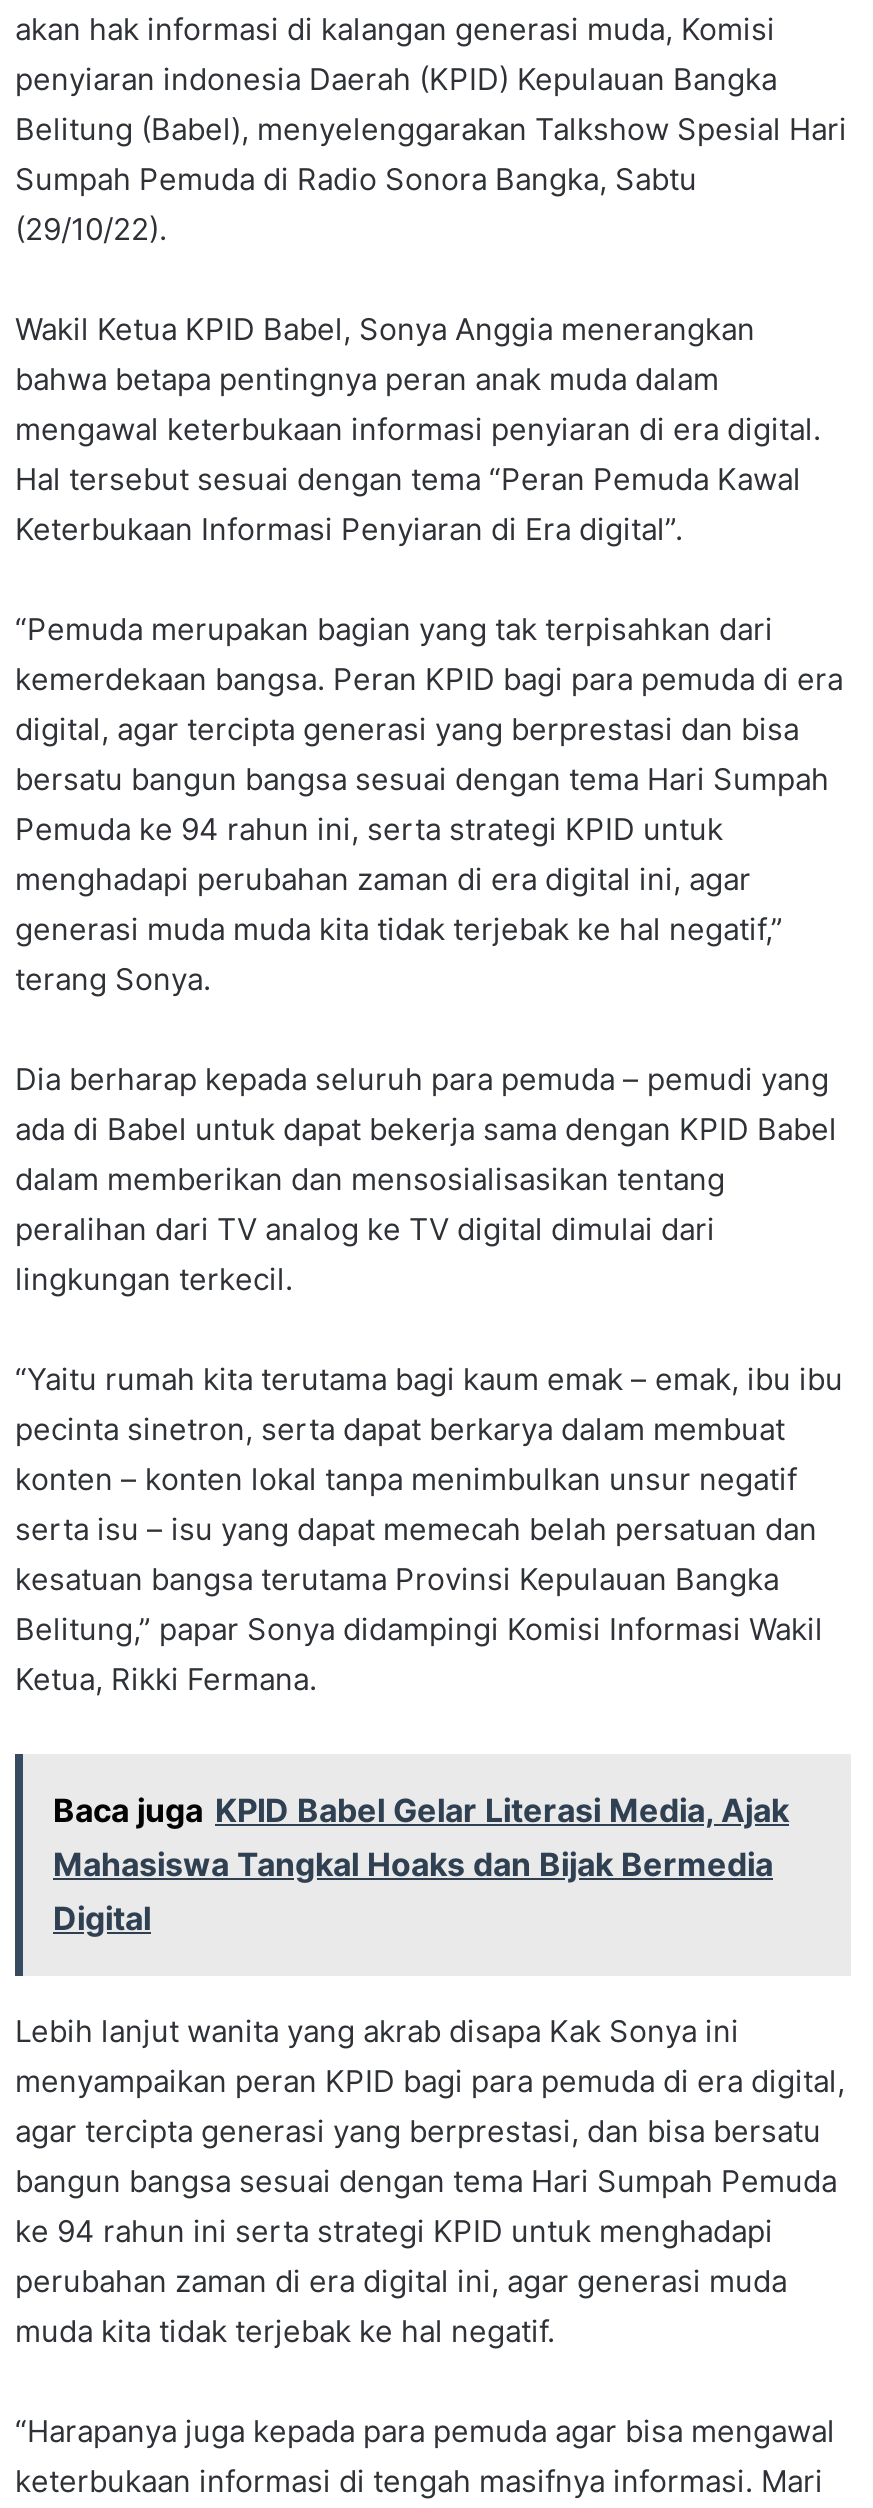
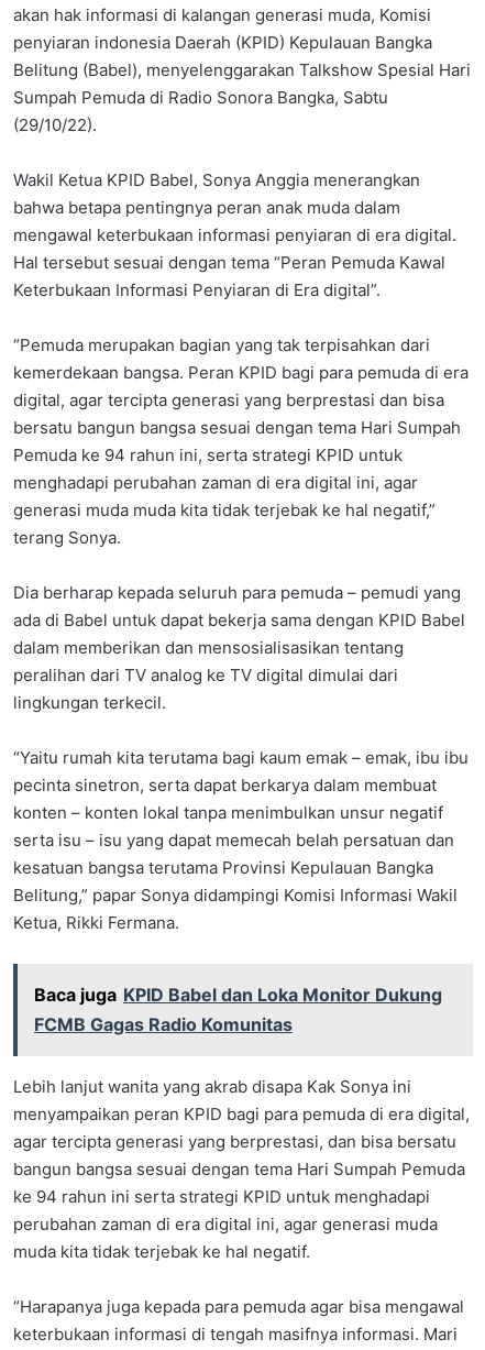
[53,1789,789,1937] Baca juga KPID Babel Gelar Literasi Media, Ajak | Mahasiswa Tangkal Hoaks dan Bijak Bermedia | Digital -> [34,984,442,1036] Baca juga KPID Babel dan Loka Monitor Dukung | FCMB Gagas Radio Komunitas

